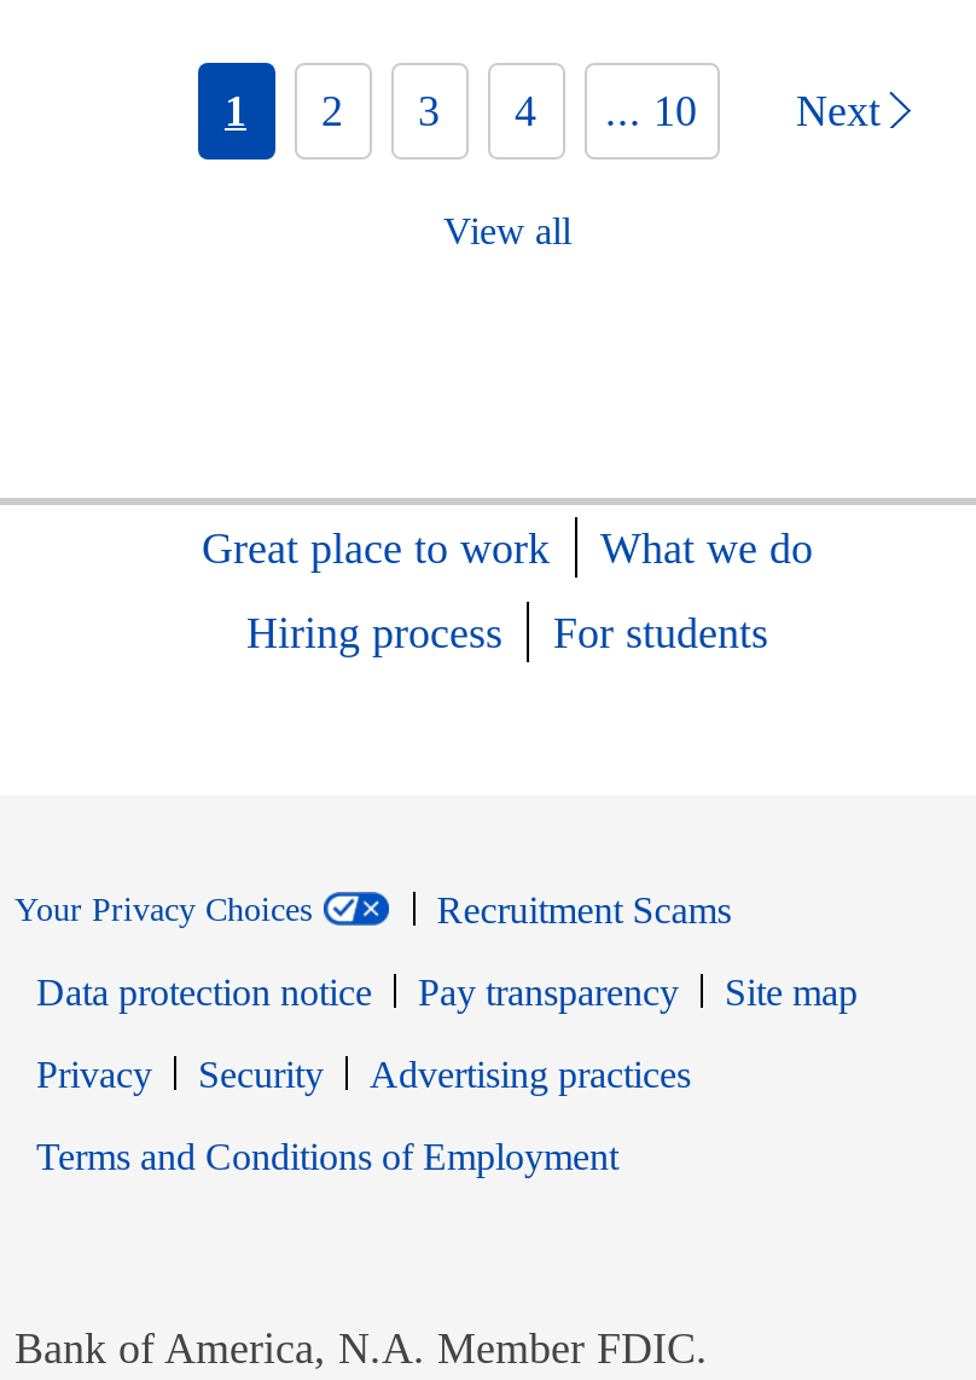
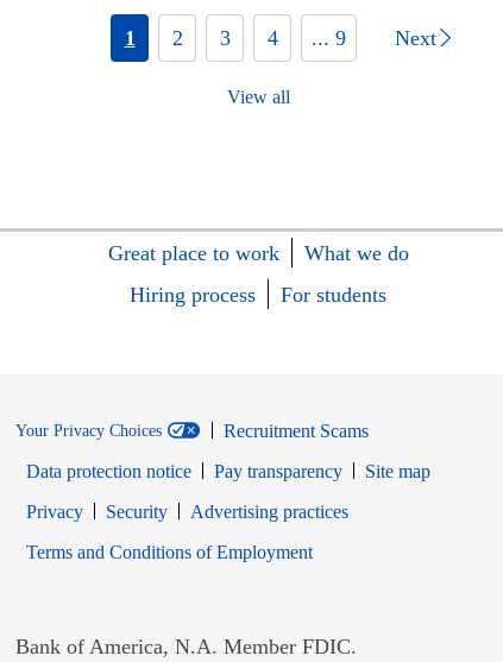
[225,86,697,134] 1 2 3 4 ... 10 -> [124,26,346,49] 1 2 3 4 ... 9

